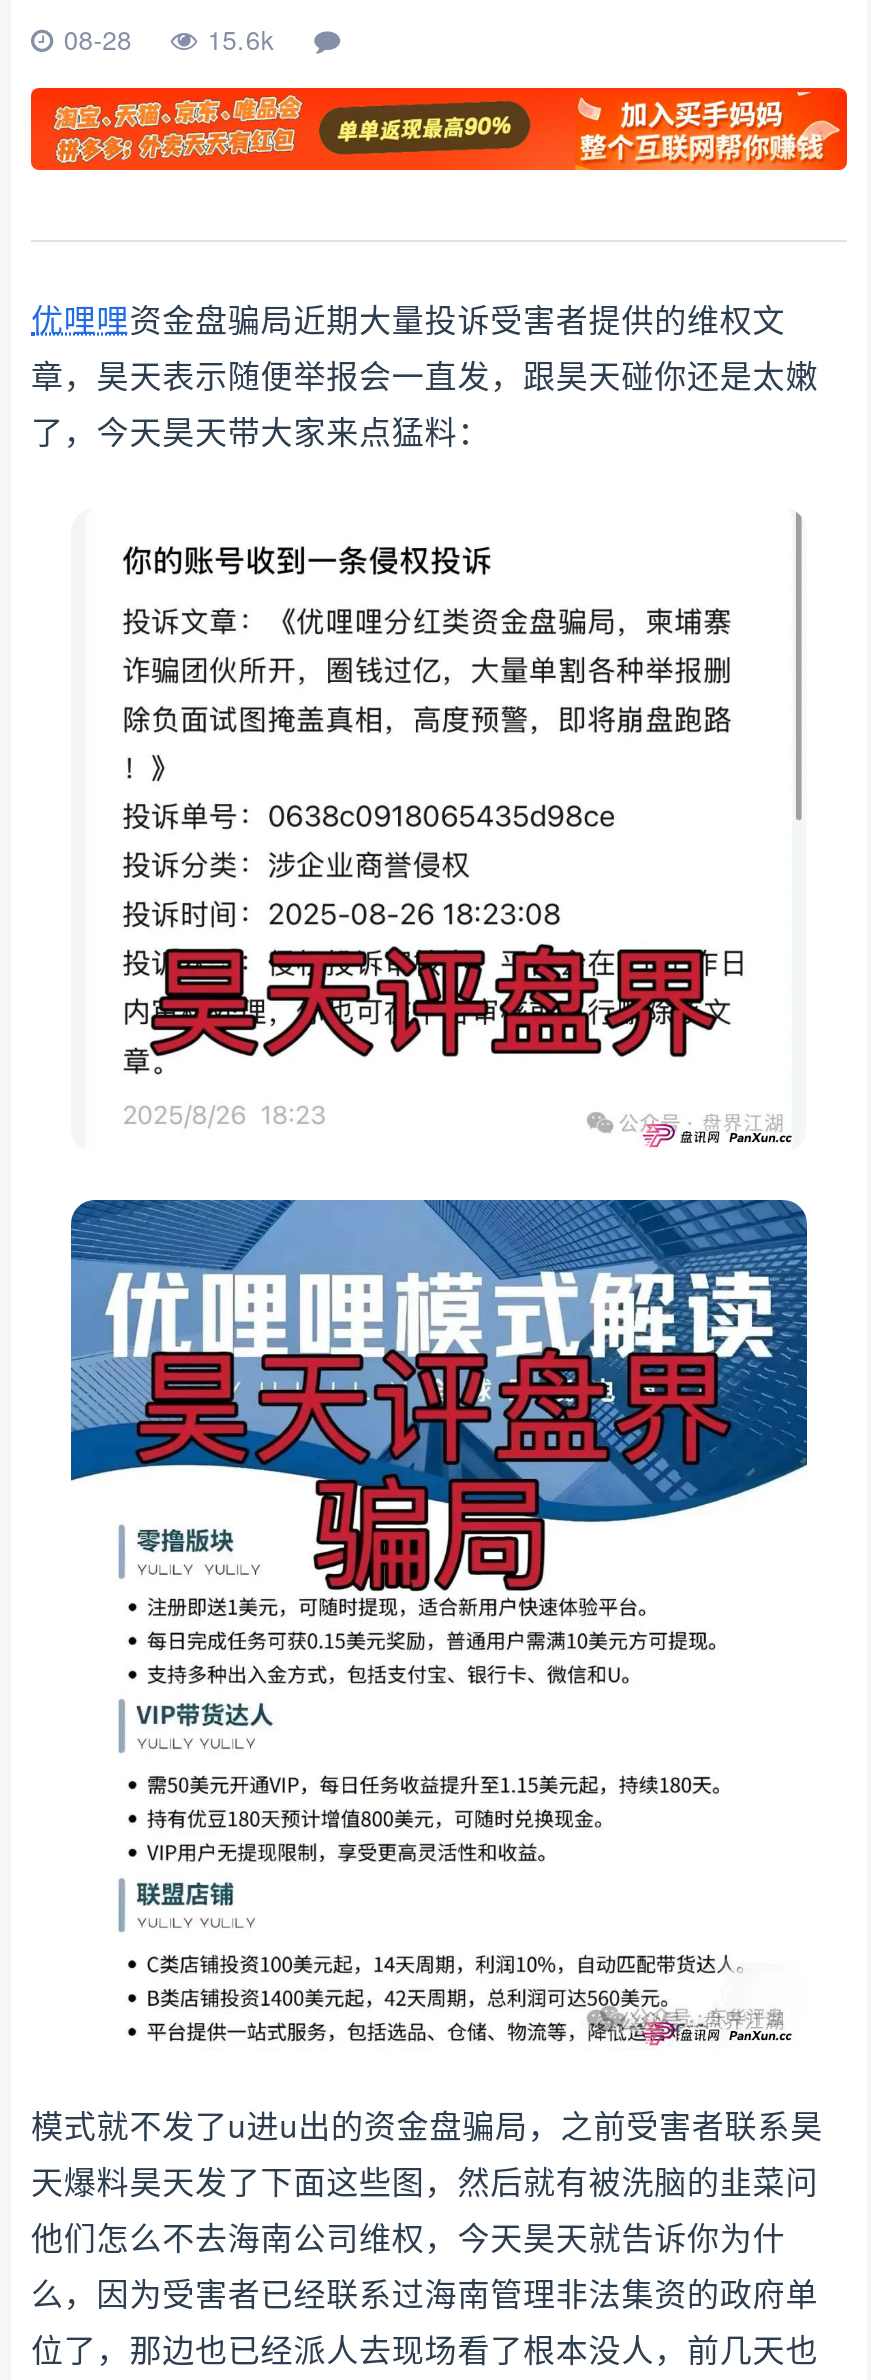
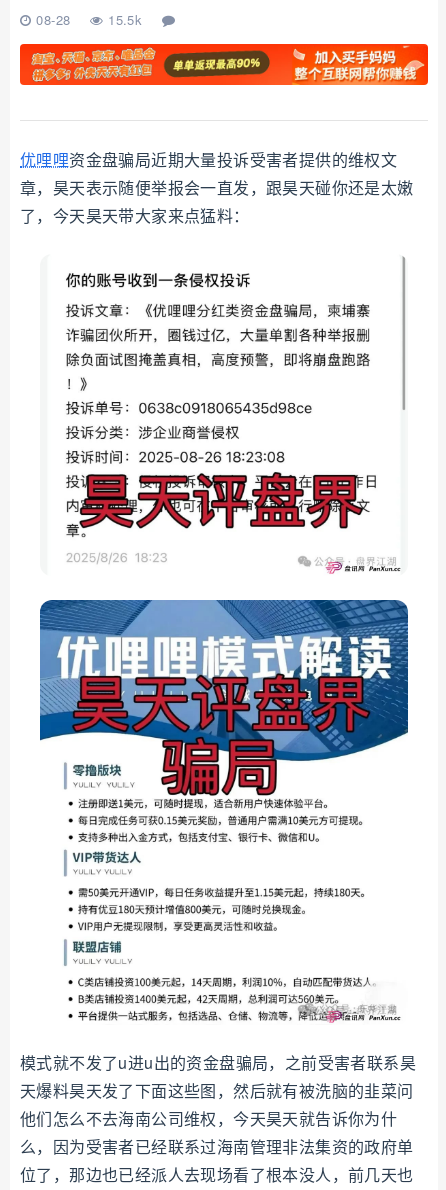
[64,20,275,58] 08-28 15.6k -> [36,10,142,29] 08-28 15.5k

